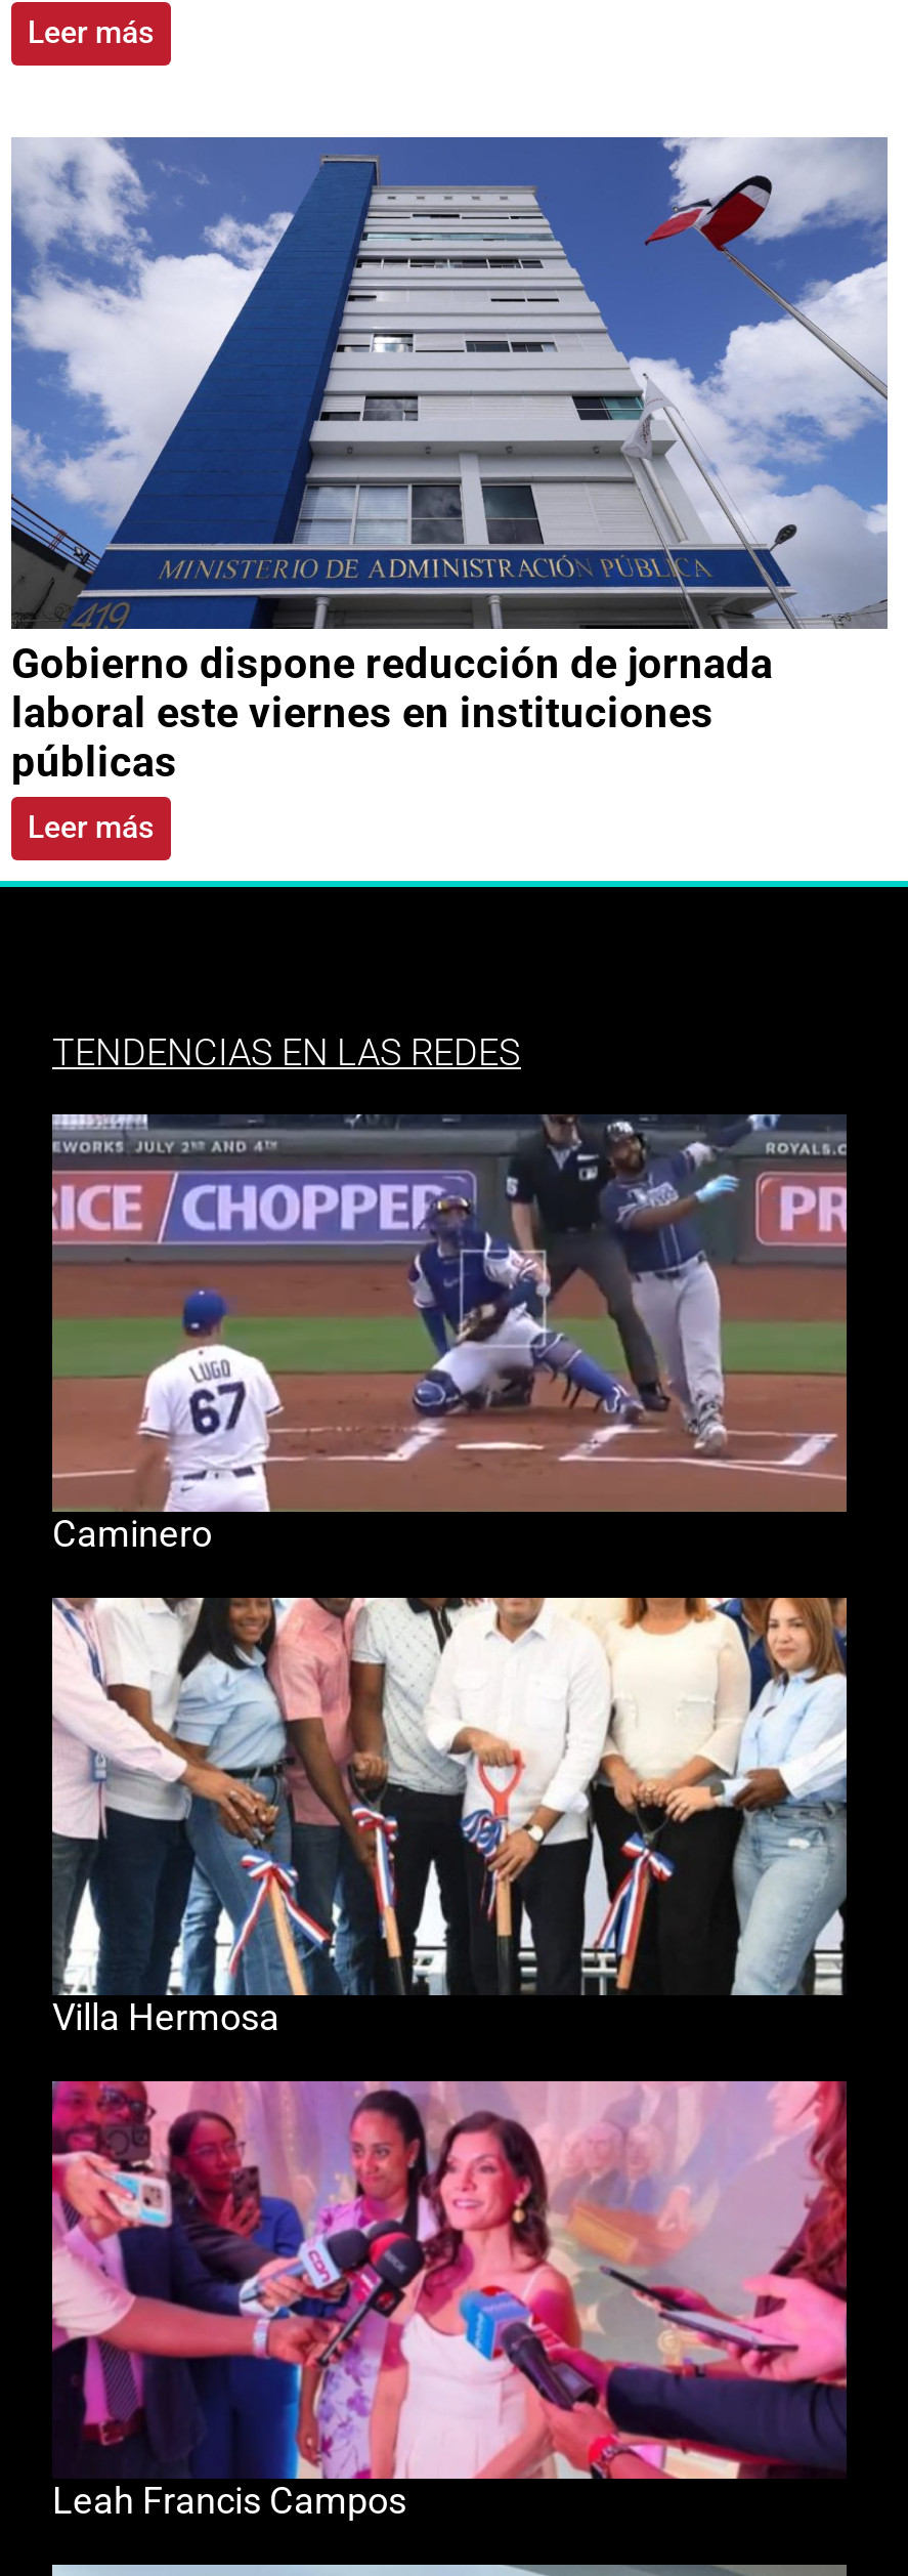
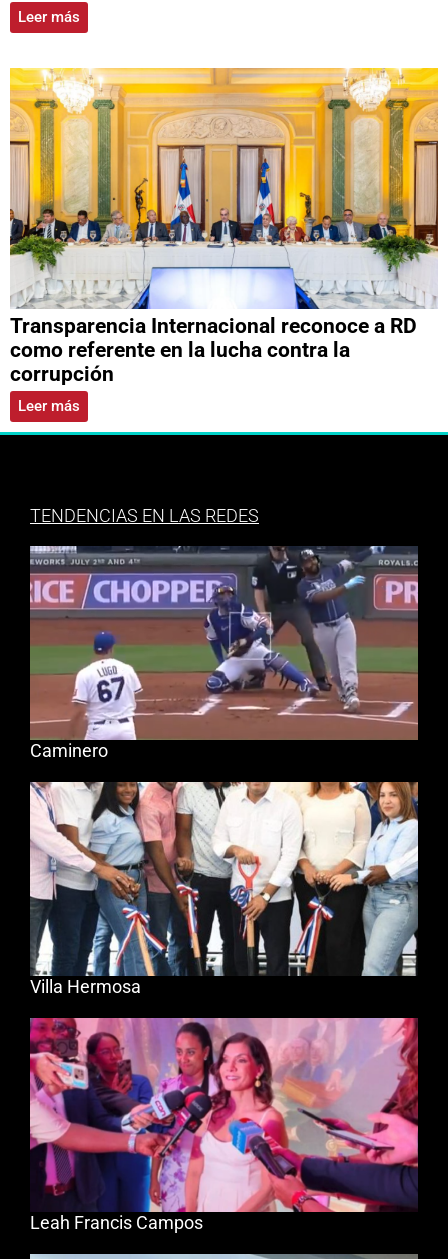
[9,134,890,787] [image] | Gobierno dispone reducción de jornada | laboral este viernes en instituciones | públicas -> [9,67,439,386] [image] | Transparencia Internacional reconoce a RD | como referente en la lucha contra la | corrupción

